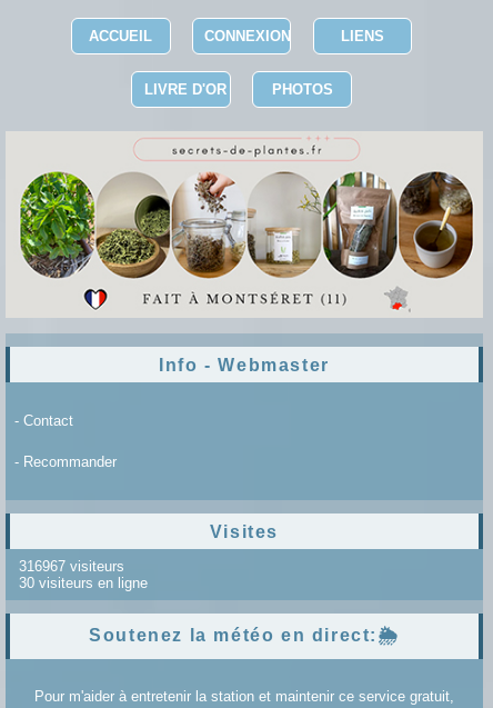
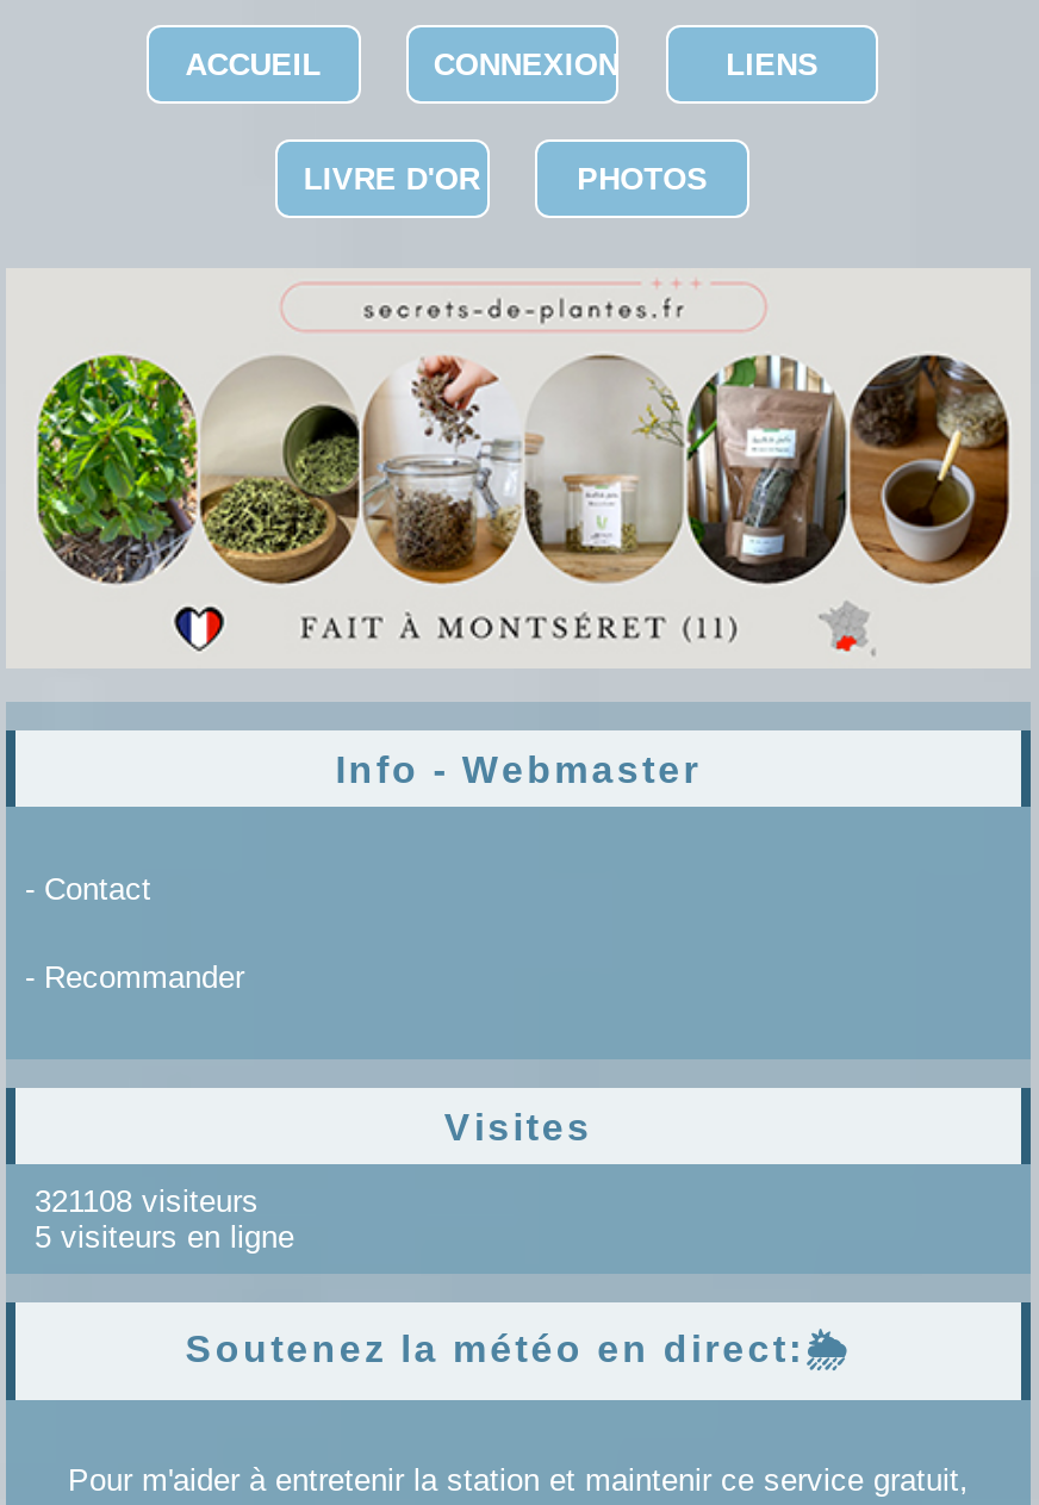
[14,558,124,575] 316967 visiteurs -> [25,1183,259,1219] 321108 visiteurs
[14,575,148,591] 30 visiteurs en ligne -> [25,1219,294,1255] 5 visiteurs en ligne

